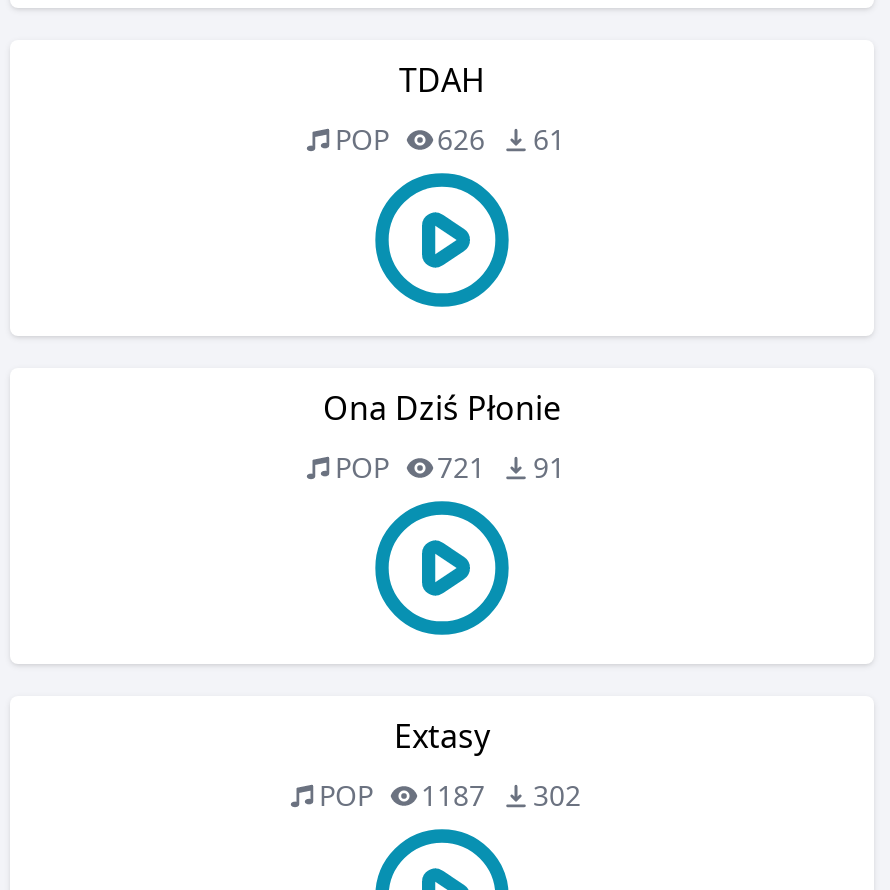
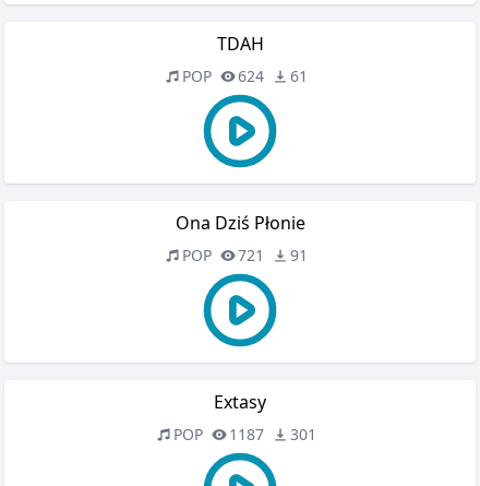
[335,120,565,158] POP 626 61 -> [182,66,307,86] POP 624 61
[319,776,581,814] POP 1187 302 -> [173,424,316,444] POP 1187 301

